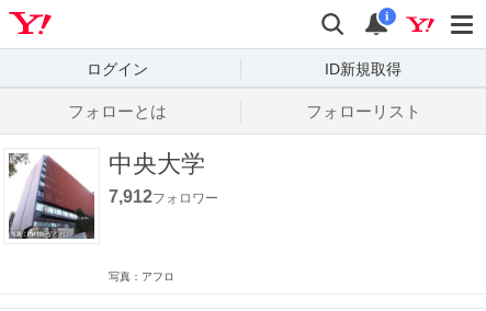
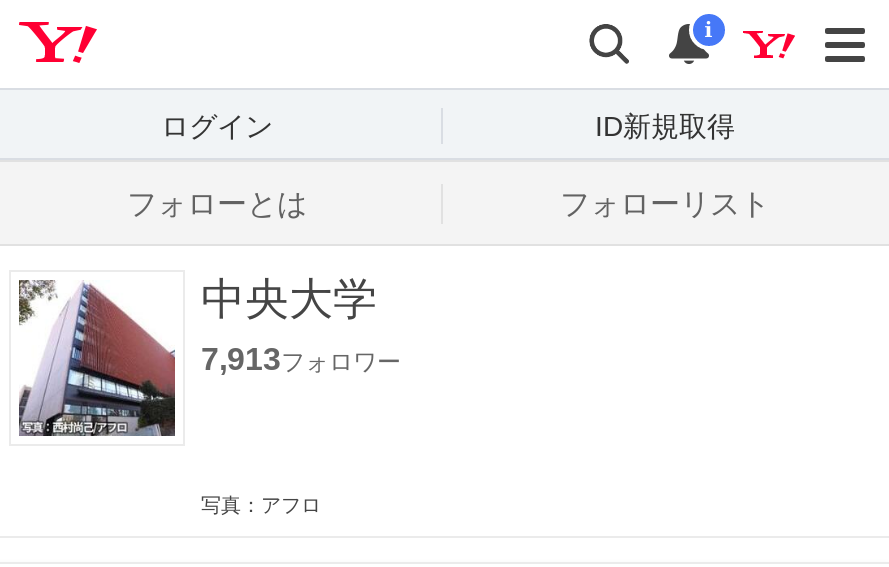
[109,187,218,206] 7,912フォロワー -> [201,342,401,376] 7,913フォロワー

